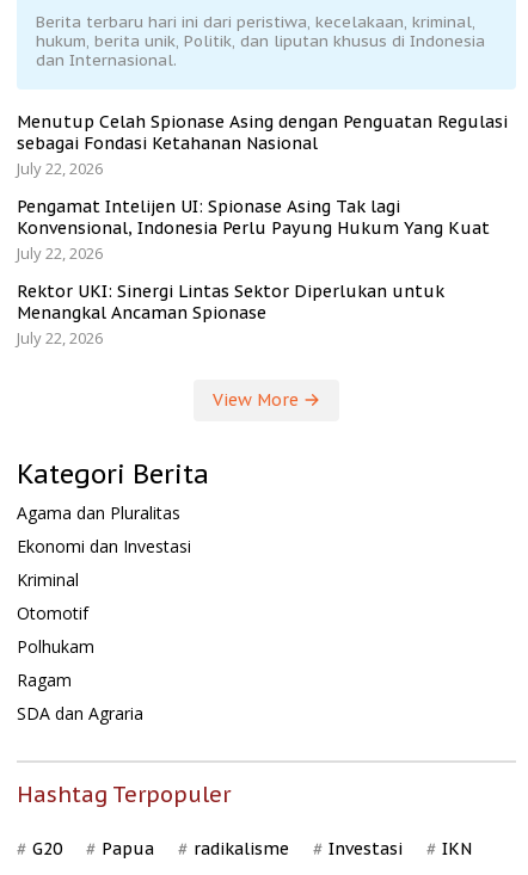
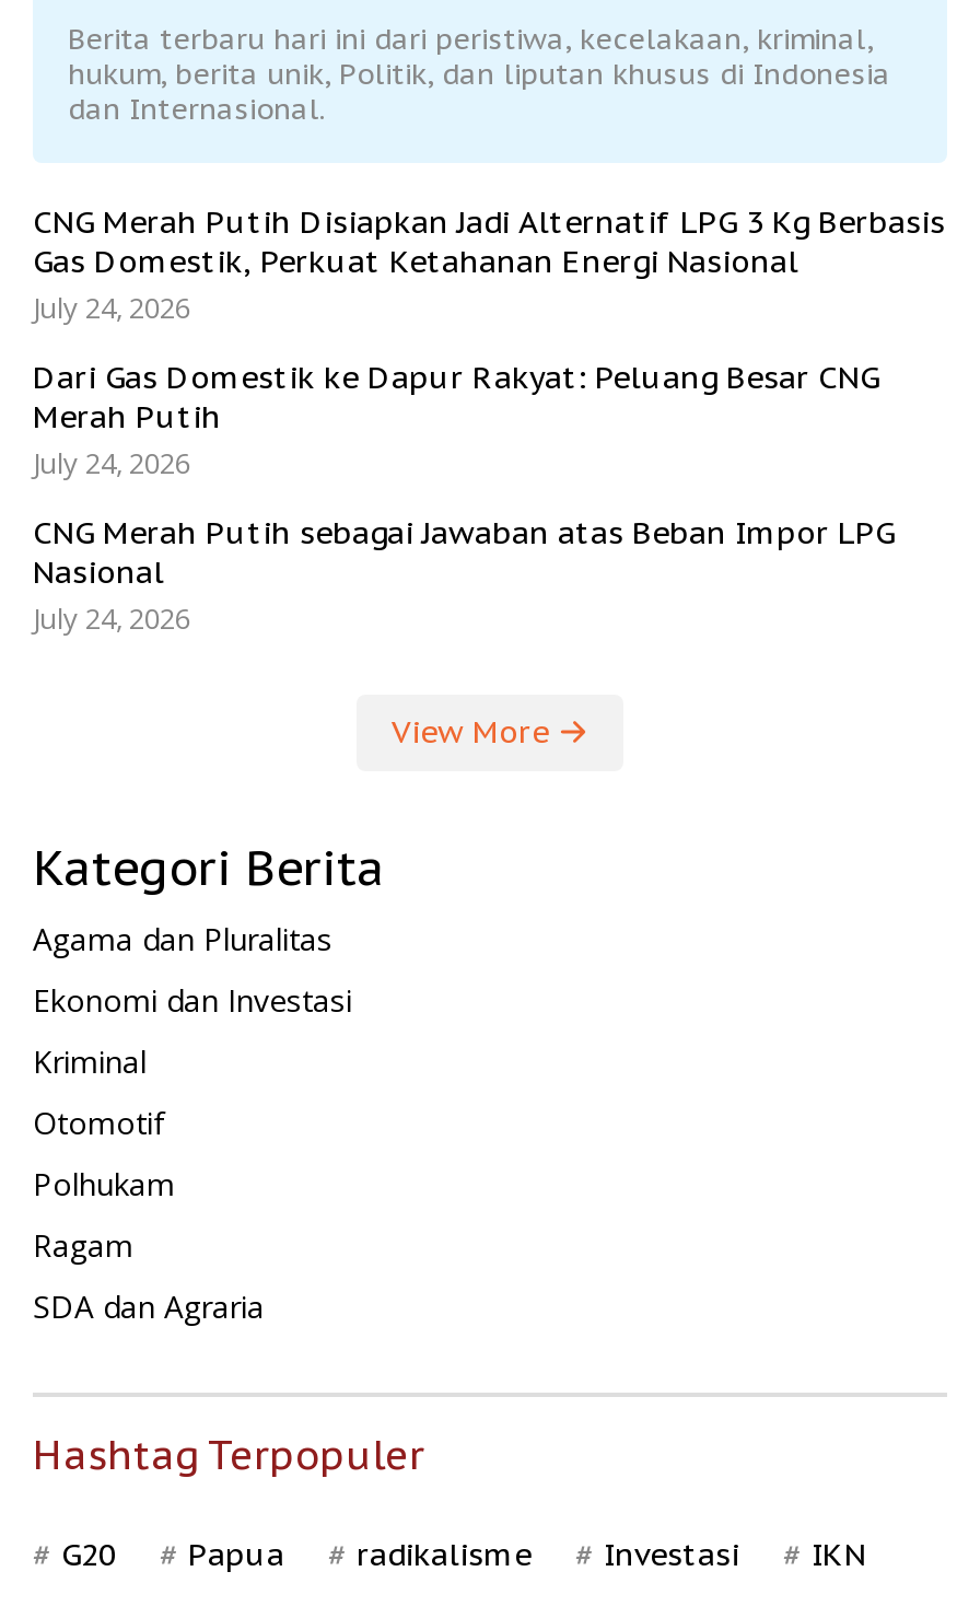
[17,111,508,179] Menutup Celah Spionase Asing dengan Penguatan Regulasi | sebagai Fondasi Ketahanan Nasional | July 22, 2026 -> [33,203,945,328] CNG Merah Putih Disiapkan Jadi Alternatif LPG 3 Kg Berbasis | Gas Domestik, Perkuat Ketahanan Energi Nasional | July 24, 2026
[17,196,490,264] Pengamat Intelijen UI: Spionase Asing Tak lagi | Konvensional, Indonesia Perlu Payung Hukum Yang Kuat | July 22, 2026 -> [33,358,879,483] Dari Gas Domestik ke Dapur Rakyat: Peluang Besar CNG | Merah Putih | July 24, 2026
[17,281,444,349] Rektor UKI: Sinergi Lintas Sektor Diperlukan untuk | Menangkal Ancaman Spionase | July 22, 2026 -> [33,514,895,638] CNG Merah Putih sebagai Jawaban atas Beban Impor LPG | Nasional | July 24, 2026

